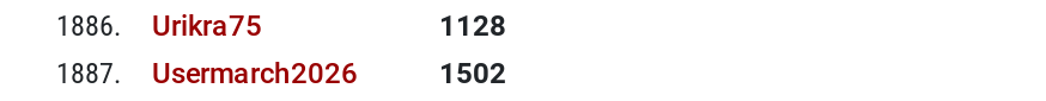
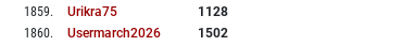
[56,10,262,43] 1886. Urikra75 -> [24,4,117,19] 1859. Urikra75
[56,58,358,91] 1887. Usermarch2026 -> [24,26,161,41] 1860. Usermarch2026

